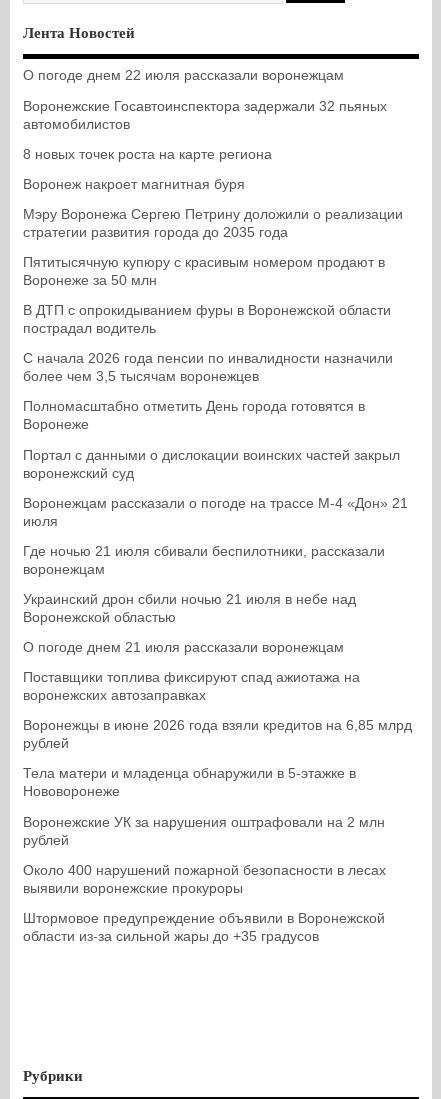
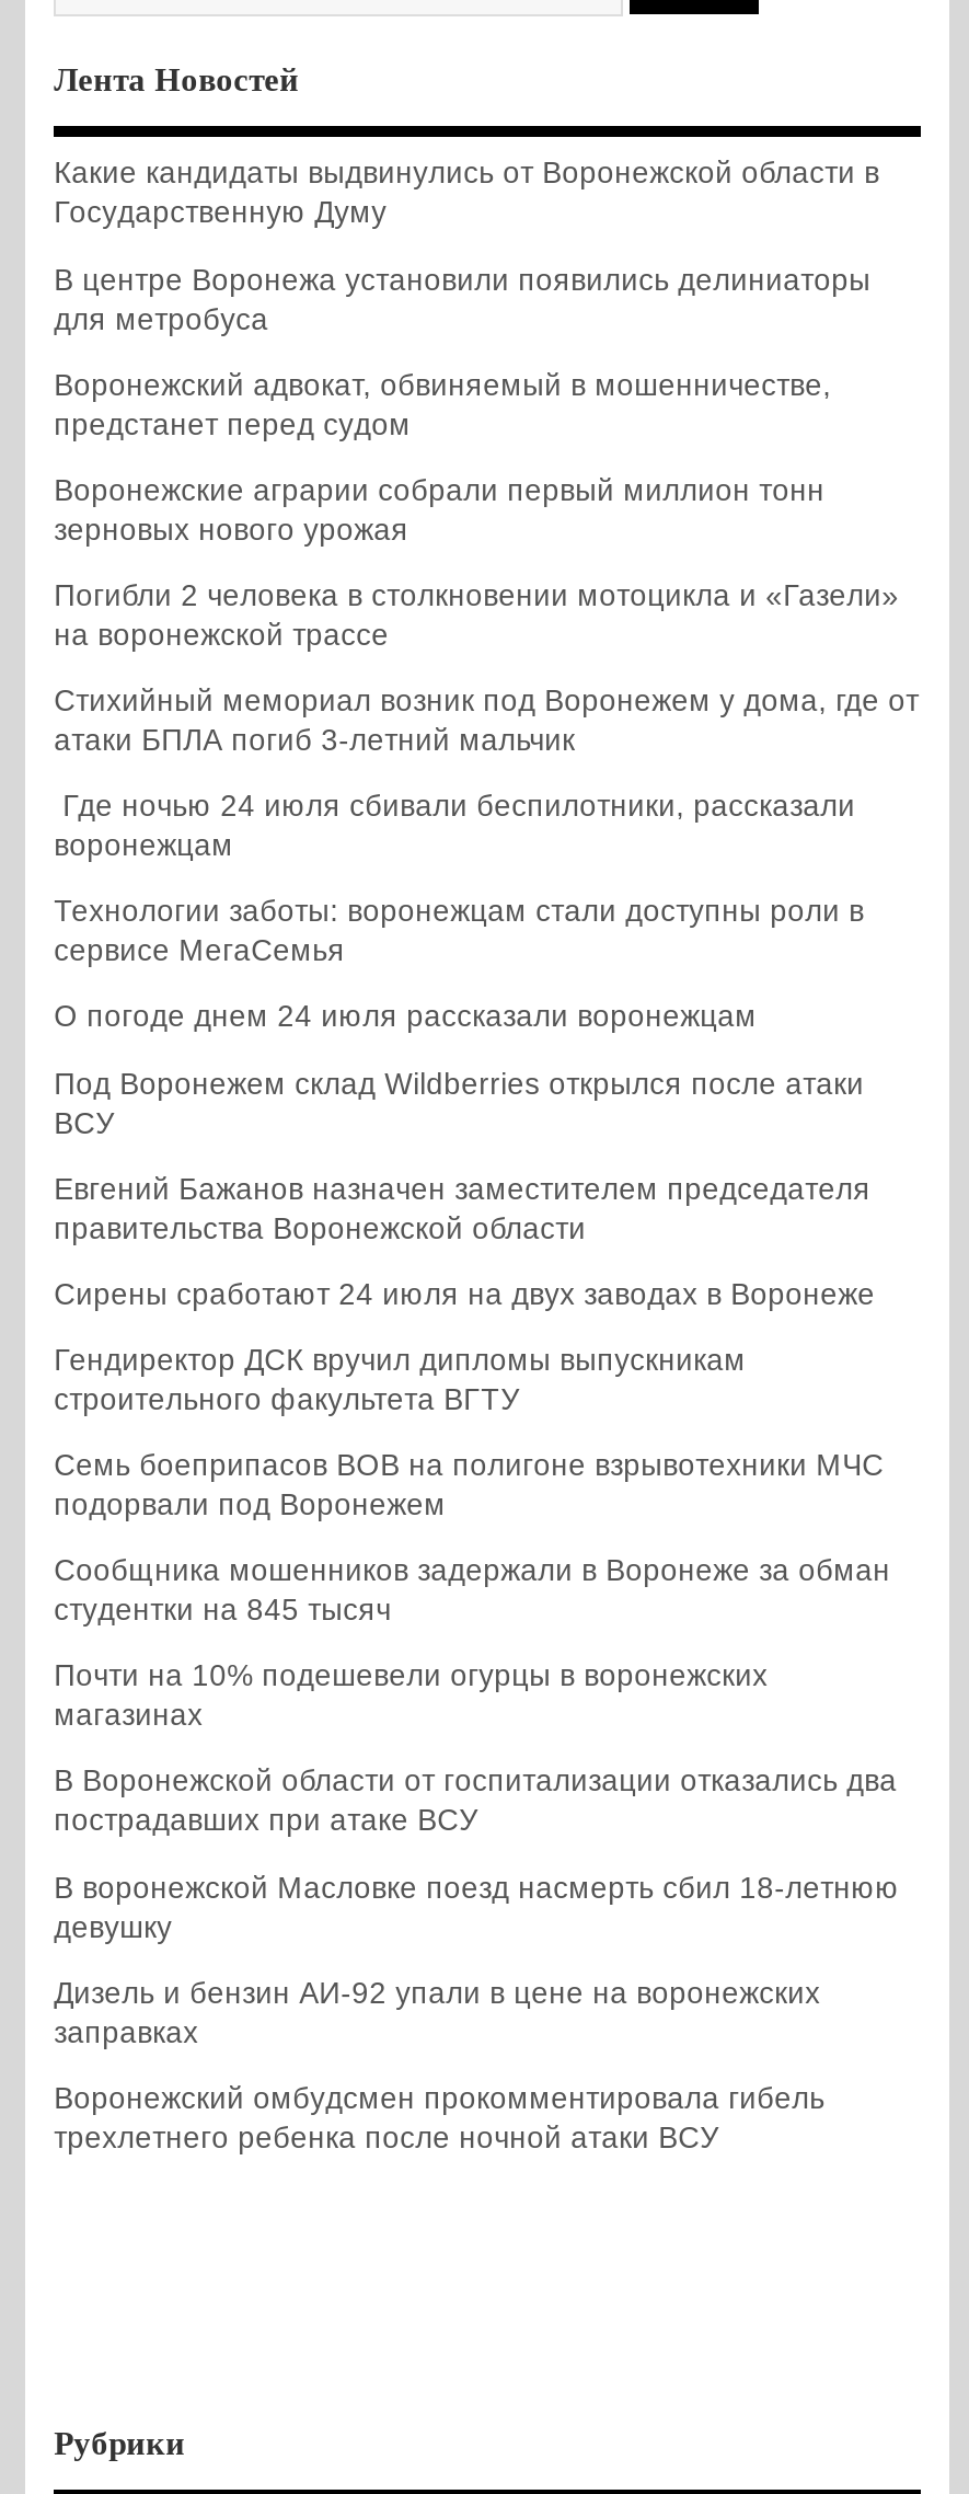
[23,68,408,559] О погоде днем 22 июля рассказали воронежцам | Воронежские Госавтоинспектора задержали 32 пьяных | автомобилистов | 8 новых точек роста на карте региона | Воронеж накроет магнитная буря | Мэру Воронежа Сергею Петрину доложили о реализации | стратегии развития города до 2035 года | Пятитысячную купюру с красивым номером продают в | Воронеже за 50 млн | В ДТП с опрокидыванием фуры в Воронежской области | пострадал водитель | С начала 2026 года пенсии по инвалидности назначили | более чем 3,5 тысячам воронежцев | Полномасштабно отметить День города готовятся в | Воронеже | Портал с данными о дислокации воинских частей закрыл | воронежский суд | Воронежцам рассказали о погоде на трассе М-4 «Дон» 21 | июля | Где ночью 21 июля сбивали беспилотники, рассказали -> [54,158,919,823] Какие кандидаты выдвинулись от Воронежской области в | Государственную Думу | В центре Воронежа установили появились делиниаторы | для метробуса | Воронежский адвокат, обвиняемый в мошенничестве, | предстанет перед судом | Воронежские аграрии собрали первый миллион тонн | зерновых нового урожая | Погибли 2 человека в столкновении мотоцикла и «Газели» | на воронежской трассе | Стихийный мемориал возник под Воронежем у дома, где от | атаки БПЛА погиб 3-летний мальчик | Где ночью 24 июля сбивали беспилотники, рассказали
moved [23,562,105,577] -> [54,830,233,862]: воронежцам
[23,592,412,944] Украинский дрон сбили ночью 21 июля в небе над | Воронежской областью | О погоде днем 21 июля рассказали воронежцам | Поставщики топлива фиксируют спад ажиотажа на | воронежских автозаправках | Воронежцы в июне 2026 года взяли кредитов на 6,85 млрд | рублей | Тела матери и младенца обнаружили в 5-этажке в | Нововоронеже | Воронежские УК за нарушения оштрафовали на 2 млн | рублей | Около 400 нарушений пожарной безопасности в лесах | выявили воронежские прокуроры | Штормовое предупреждение объявили в Воронежской | области из-за сильной жары до +35 градусов -> [54,896,899,2154] Технологии заботы: воронежцам стали доступны роли в | сервисе МегаСемья | О погоде днем 24 июля рассказали воронежцам | Под Воронежем склад Wildberries открылся после атаки | ВСУ | Евгений Бажанов назначен заместителем председателя | правительства Воронежской области | Сирены сработают 24 июля на двух заводах в Воронеже | Гендиректор ДСК вручил дипломы выпускникам | строительного факультета ВГТУ | Семь боеприпасов ВОВ на полигоне взрывотехники МЧС | подорвали под Воронежем | Сообщника мошенников задержали в Воронеже за обман | студентки на 845 тысяч | Почти на 10% подешевели огурцы в воронежских | магазинах | В Воронежской области от госпитализации отказались два | пострадавших при атаке ВСУ | В воронежской Масловке поезд насмерть сбил 18-летнюю | девушку | Дизель и бензин АИ-92 упали в цене на воронежских | заправках | Воронежский омбудсмен прокомментировала гибель | трехлетнего ребенка после ночной атаки ВСУ

